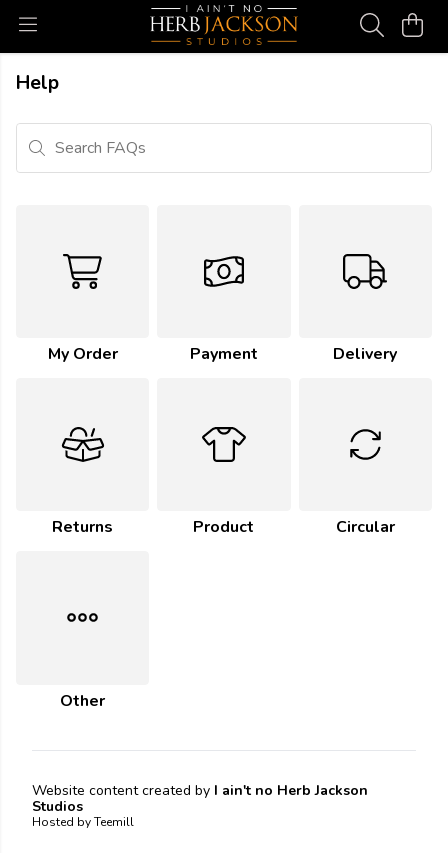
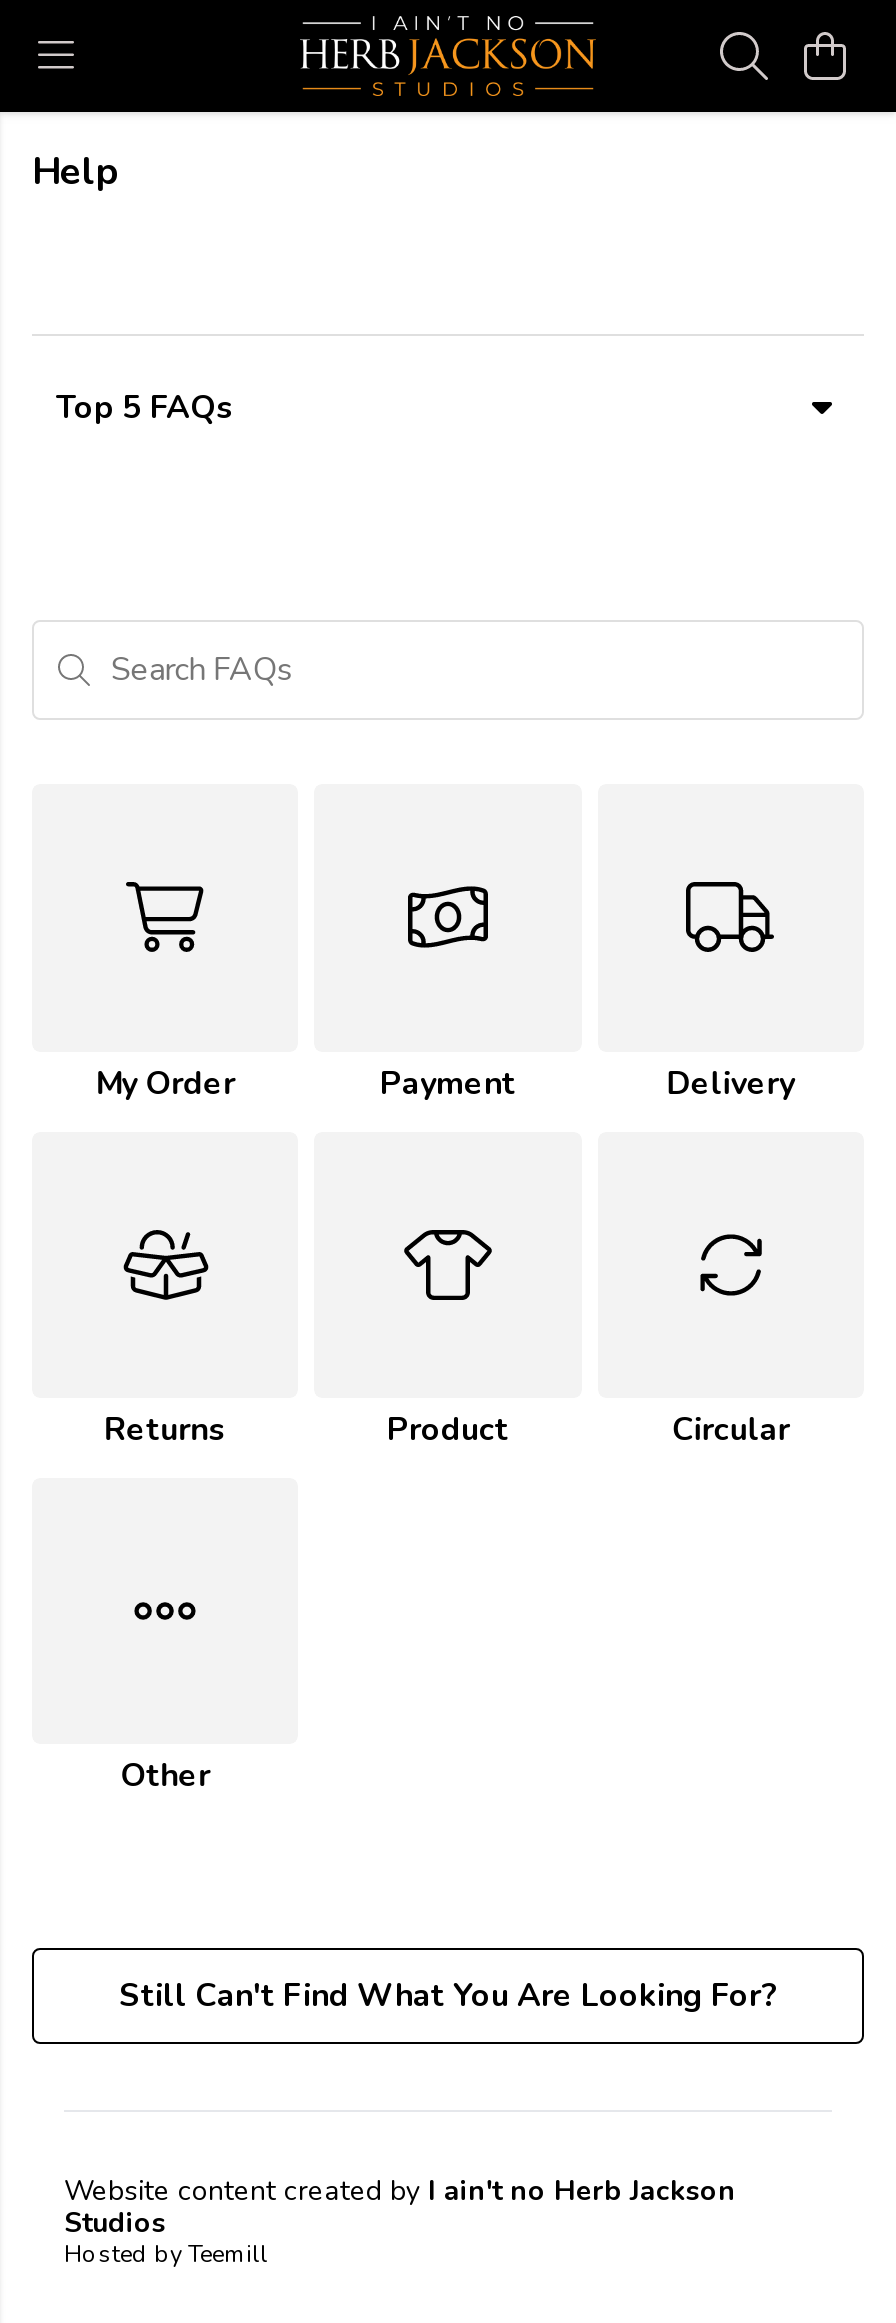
none -> [56,386,234,430] Top 5 FAQs
none -> [119,1974,777,2018] Still Can't Find What You Are Looking For?

